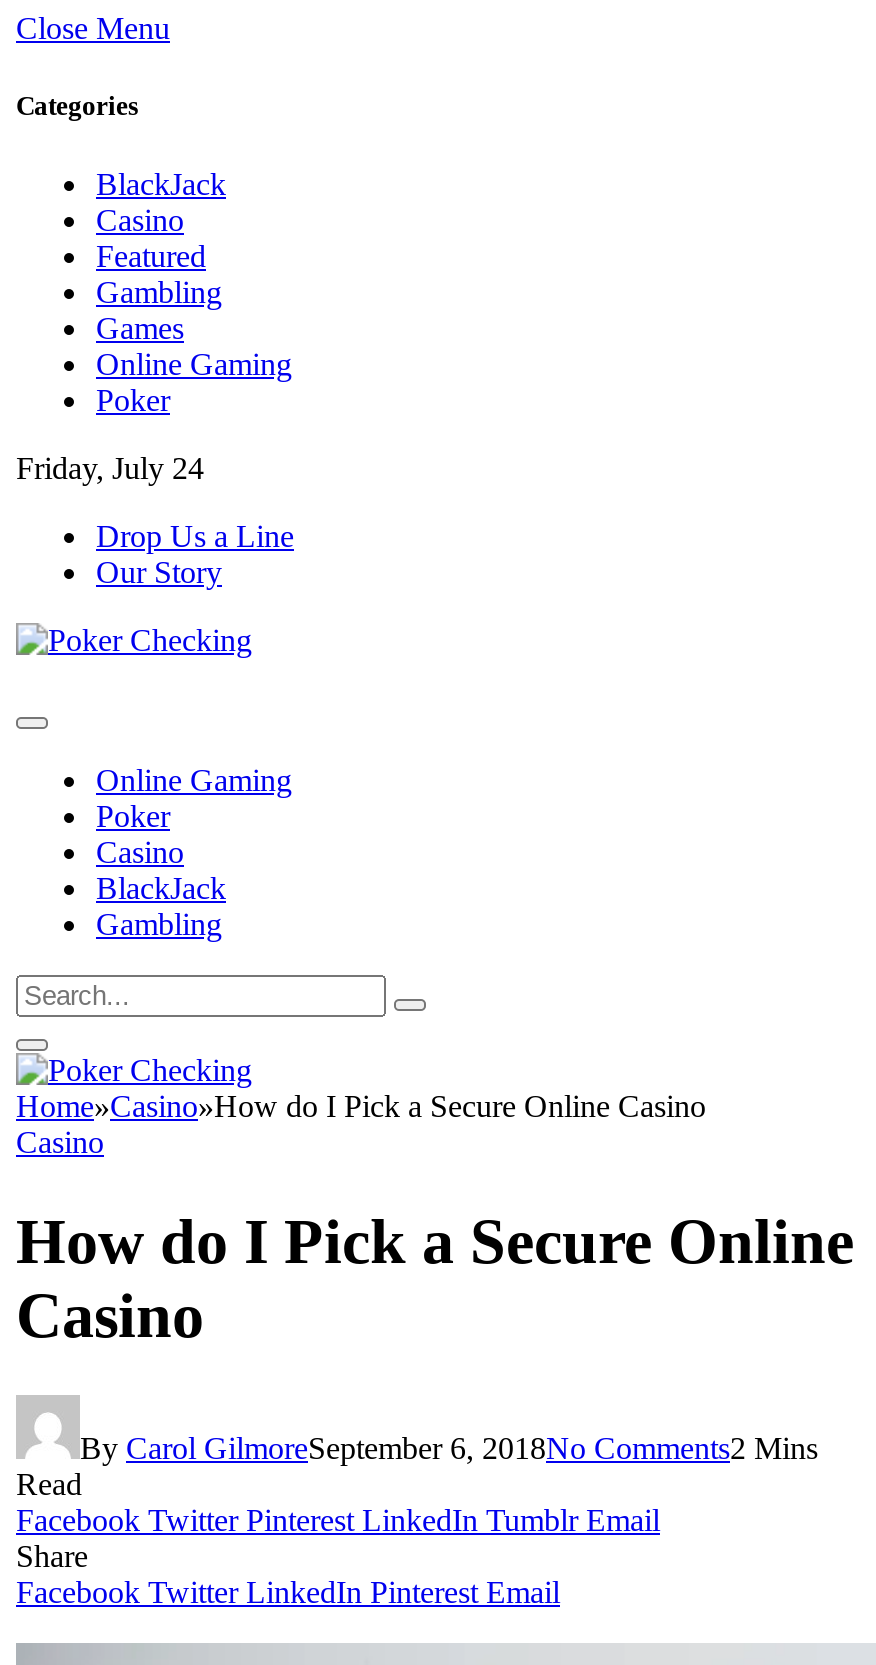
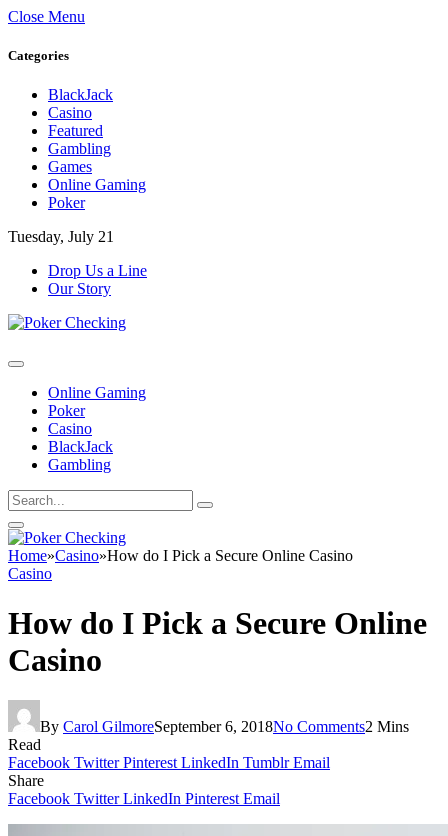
[16,452,204,486] Friday, July 24 -> [8,228,114,245] Tuesday, July 21

